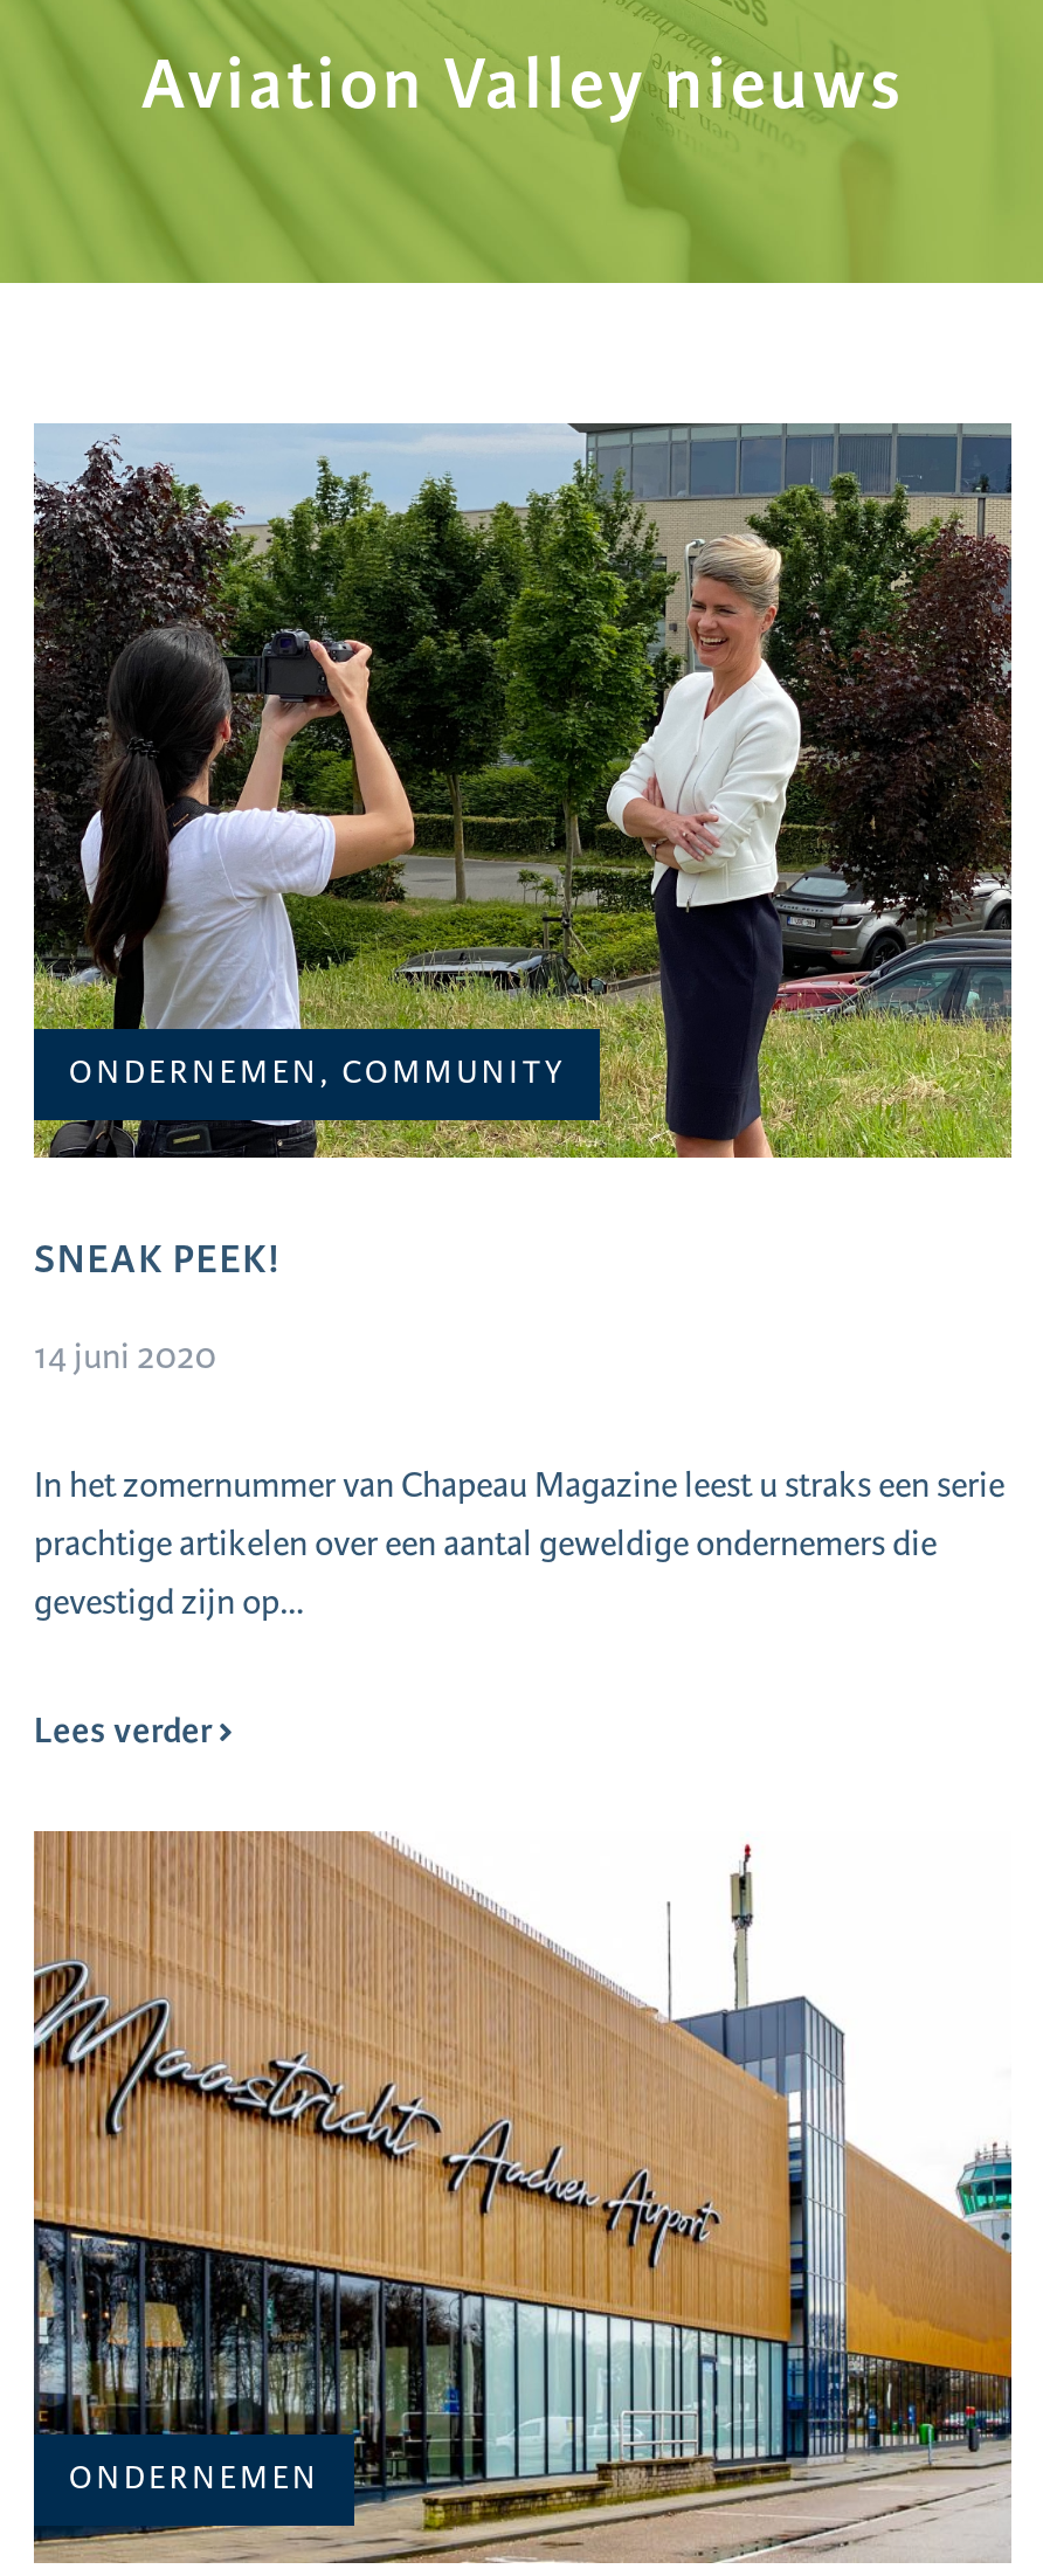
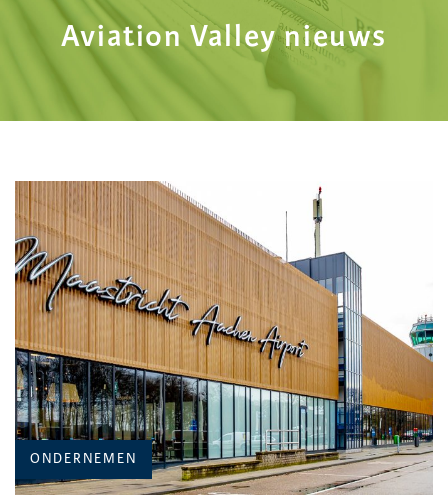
[32,421,1014,1160] [image] | ONDERNEMEN, COMMUNITY -> none
[34,1231,1004,1755] SNEAK PEEK! | 14 juni 2020 | In het zomernummer van Chapeau Magazine leest u straks een serie | prachtige artikelen over een aantal geweldige ondernemers die | gevestigd zijn op… | Lees verder -> none

